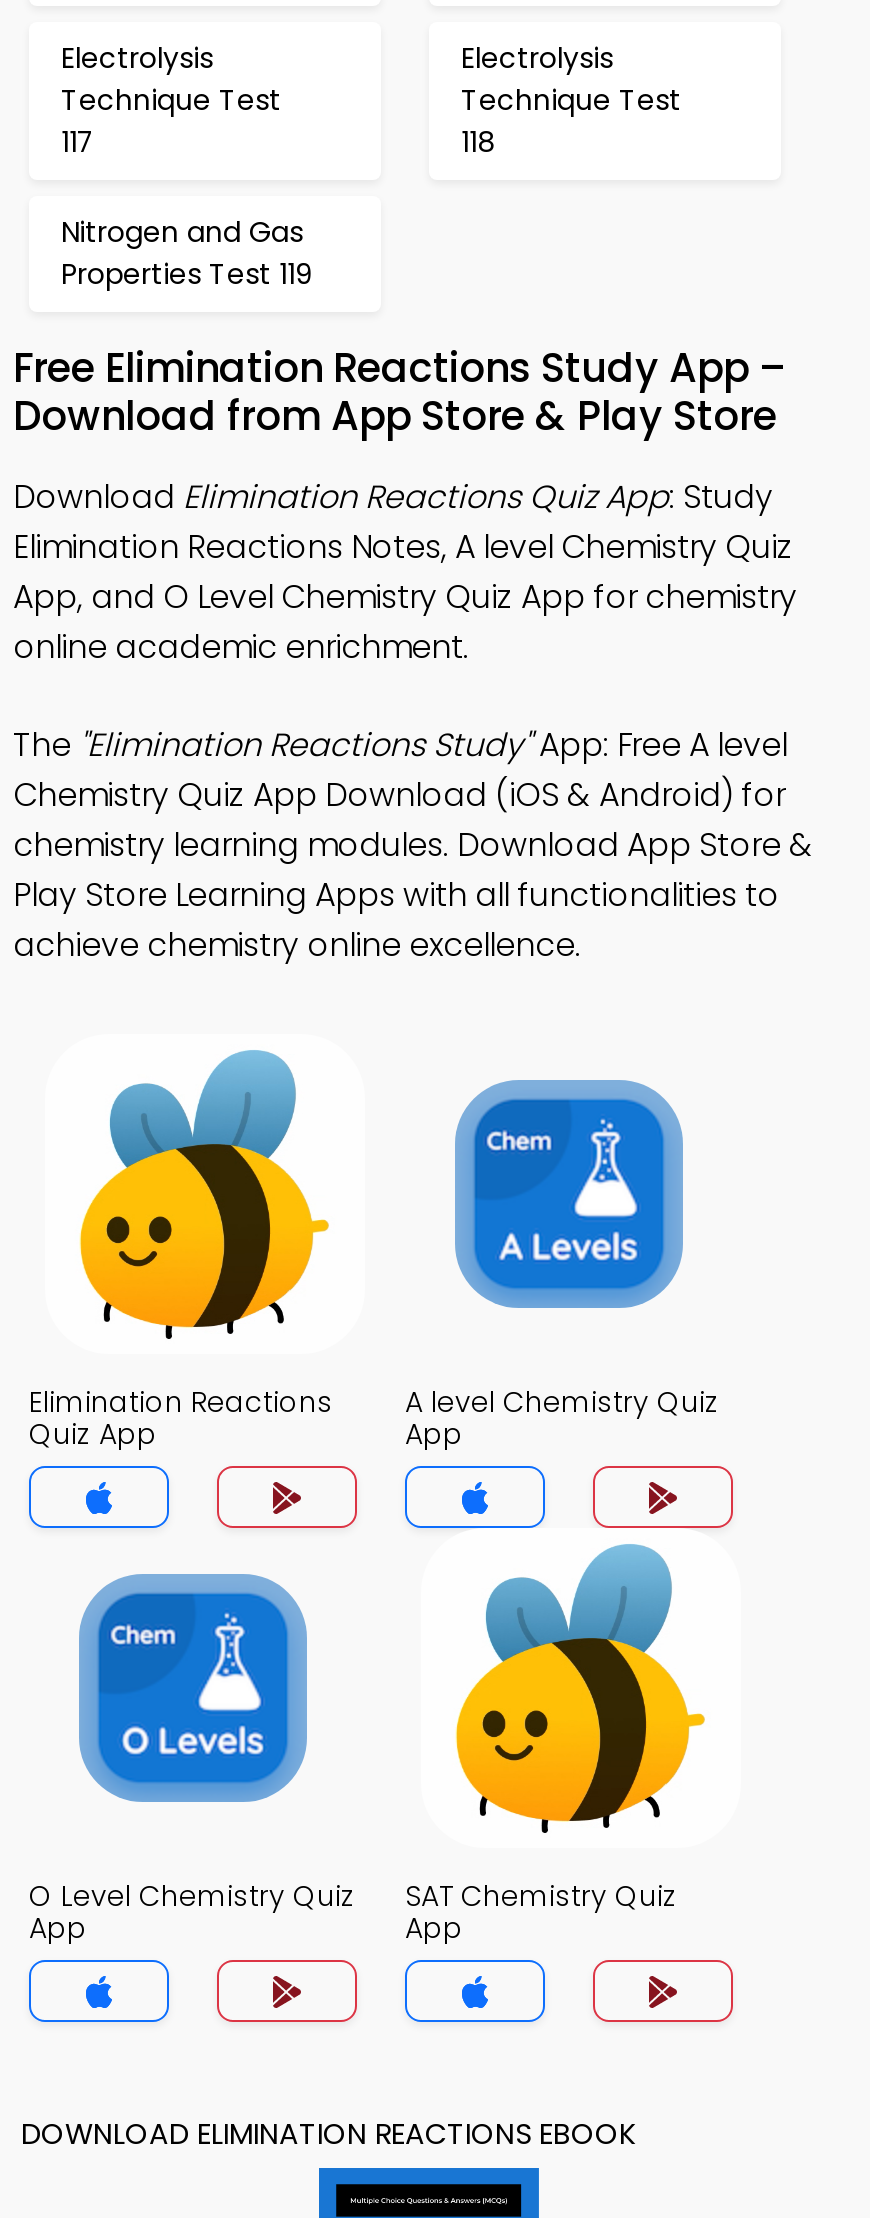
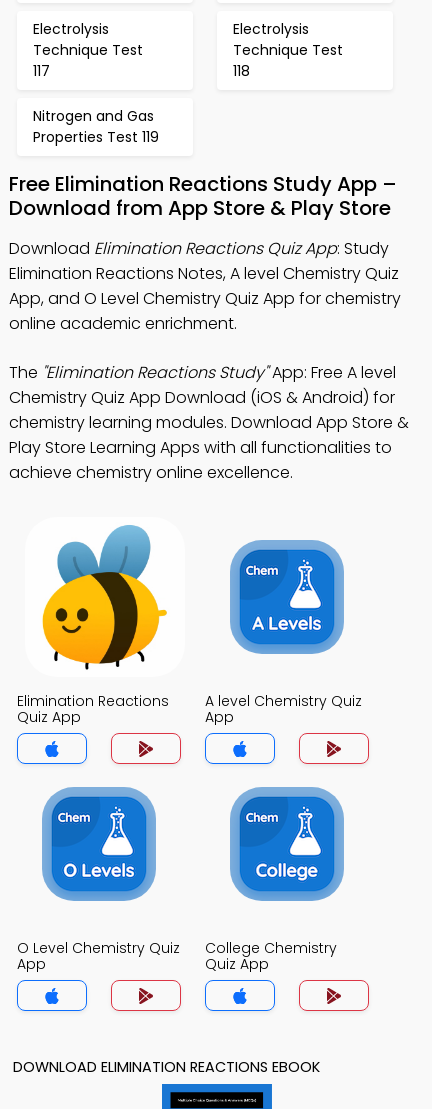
[405,1542,707,1948] [image] | SAT Chemistry Quiz | App -> [205,772,355,974] [image] | College Chemistry | Quiz App

